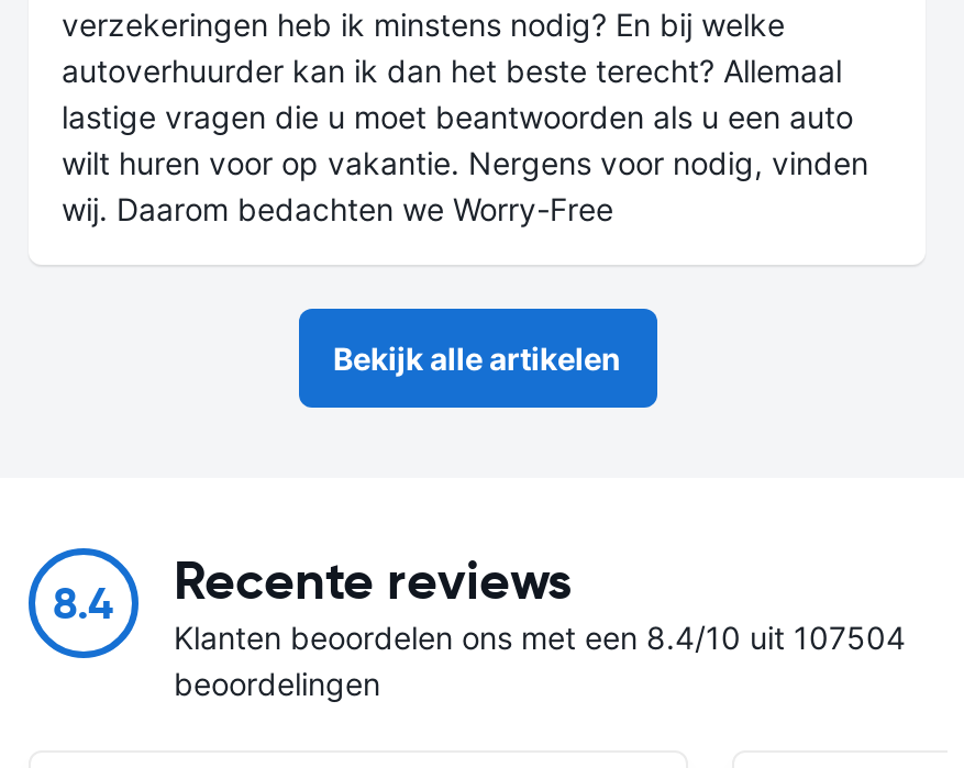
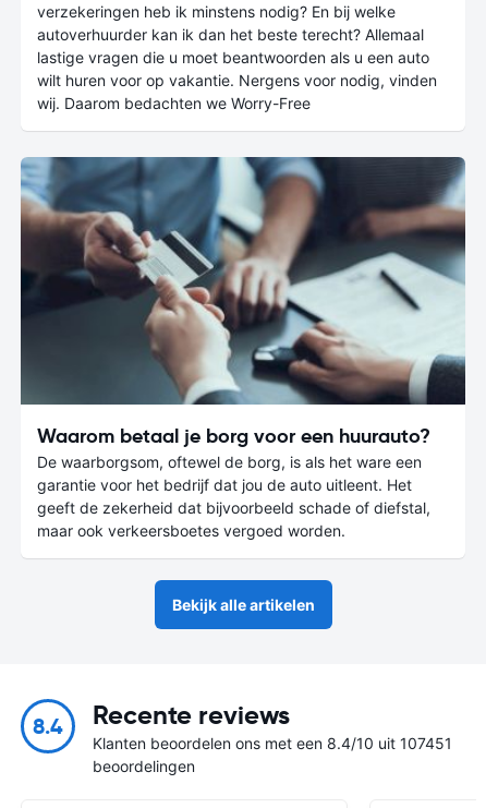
none -> [20,156,466,540] [image] | Waarom betaal je borg voor een huurauto? | De waarborgsom, oftewel de borg, is als het ware een | garantie voor het bedrijf dat jou de auto uitleent. Het | geeft de zekerheid dat bijvoorbeeld schade of diefstal, | maar ook verkeersboetes vergoed worden.
[174,618,906,655] Klanten beoordelen ons met een 8.4/10 uit 107504 -> [93,734,452,752] Klanten beoordelen ons met een 8.4/10 uit 107451

